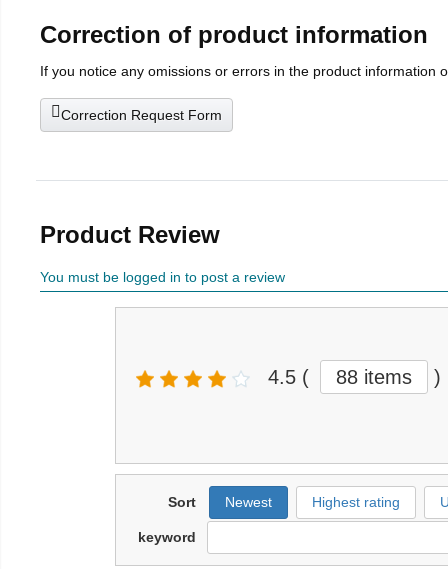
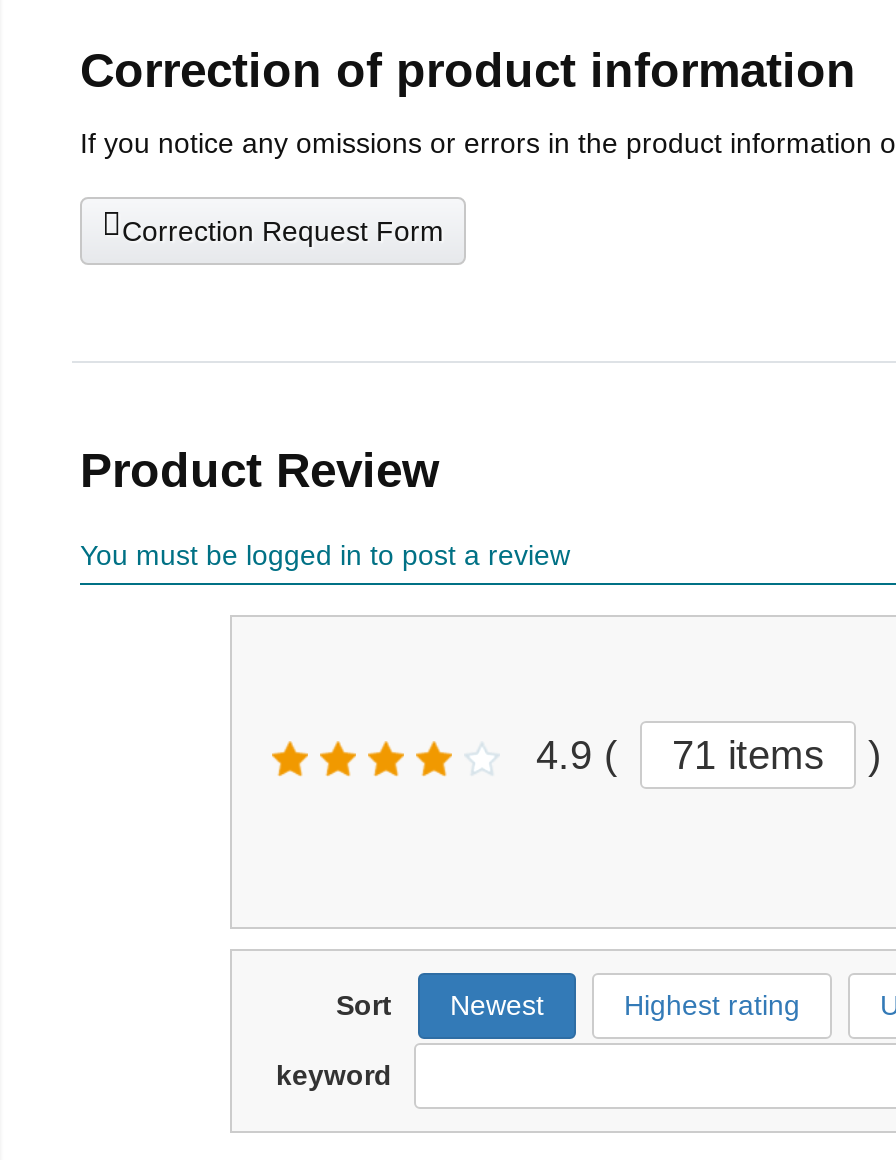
[262,366,315,388] 4.5 ( -> [524,734,630,778] 4.9 (
[336,366,412,388] 88 items -> [672,734,824,778] 71 items

